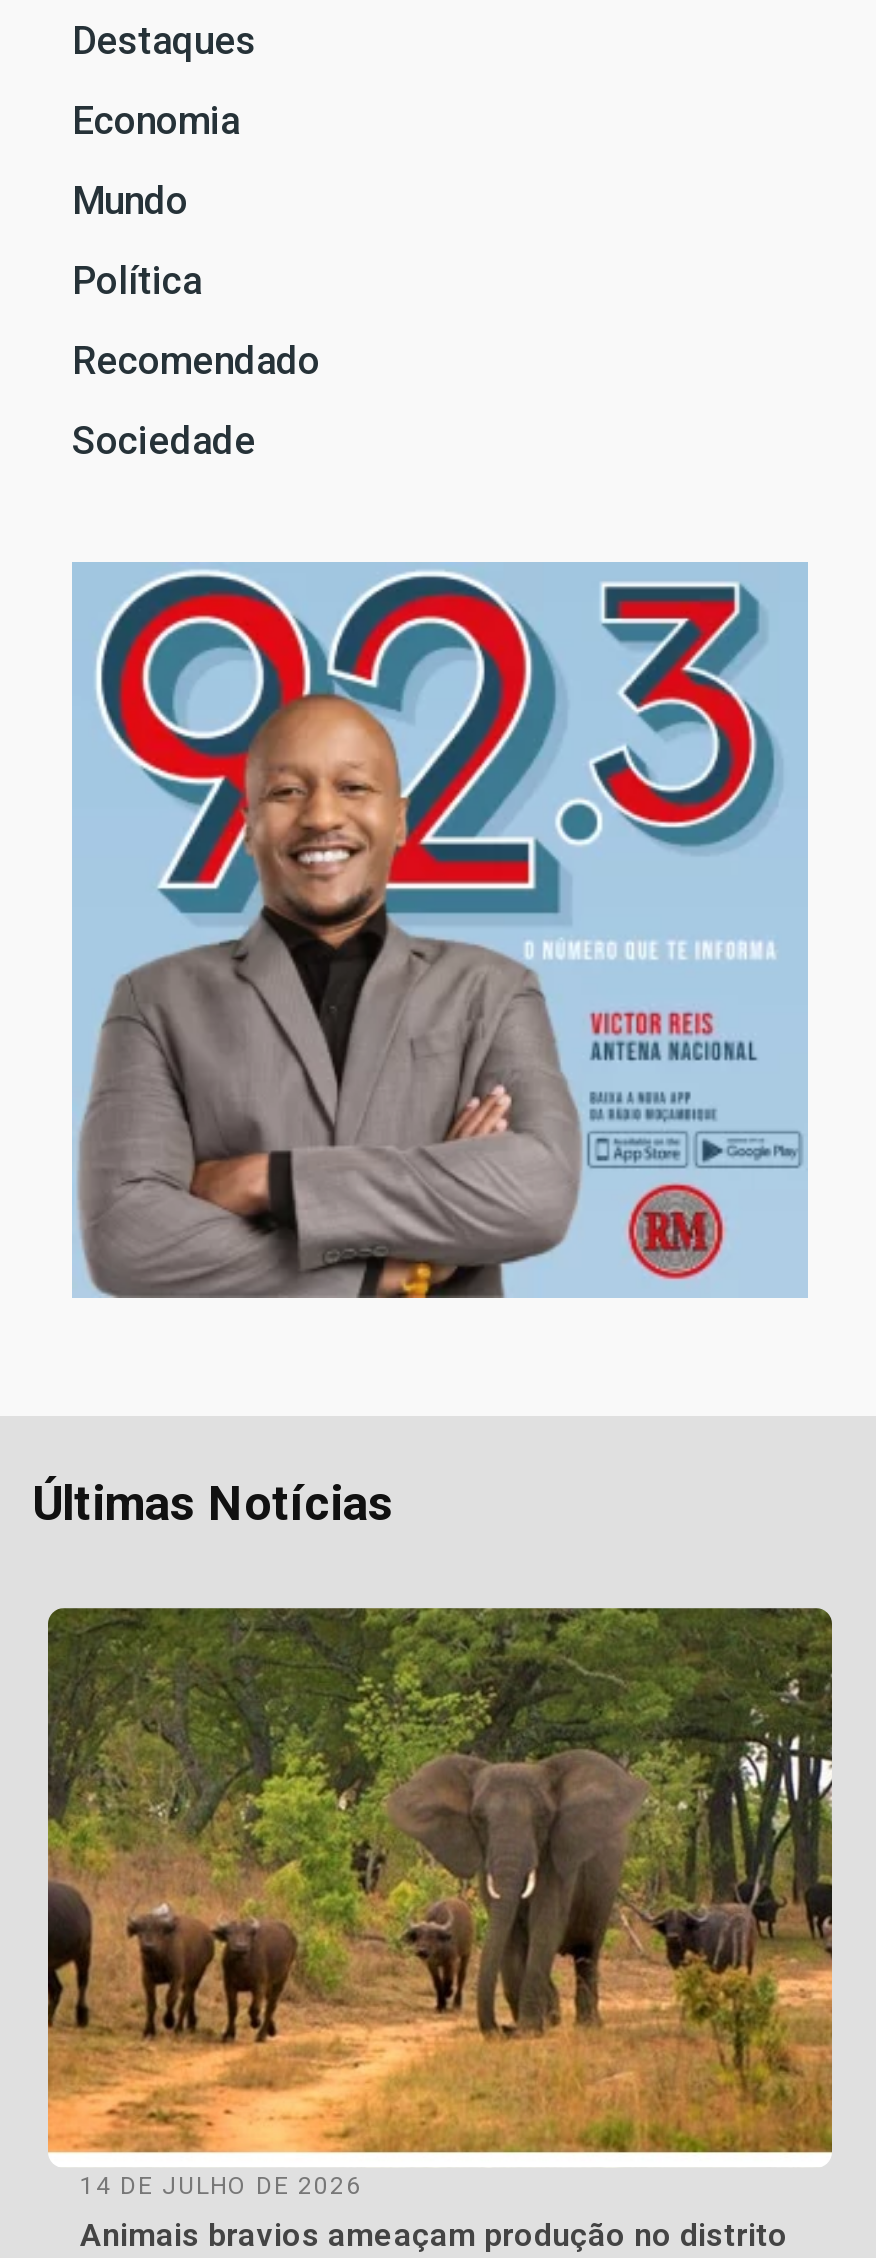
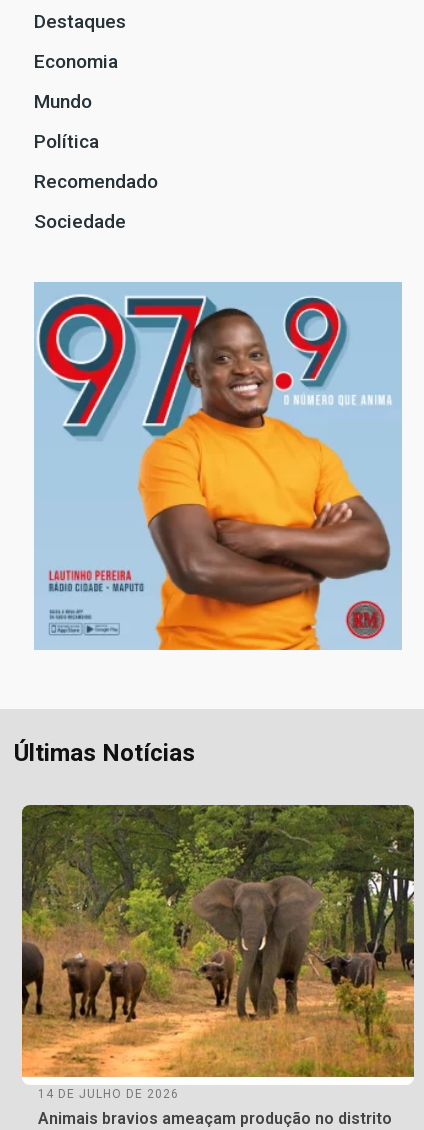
[76,570,802,1300] [image] -> [37,287,398,651] [image]

